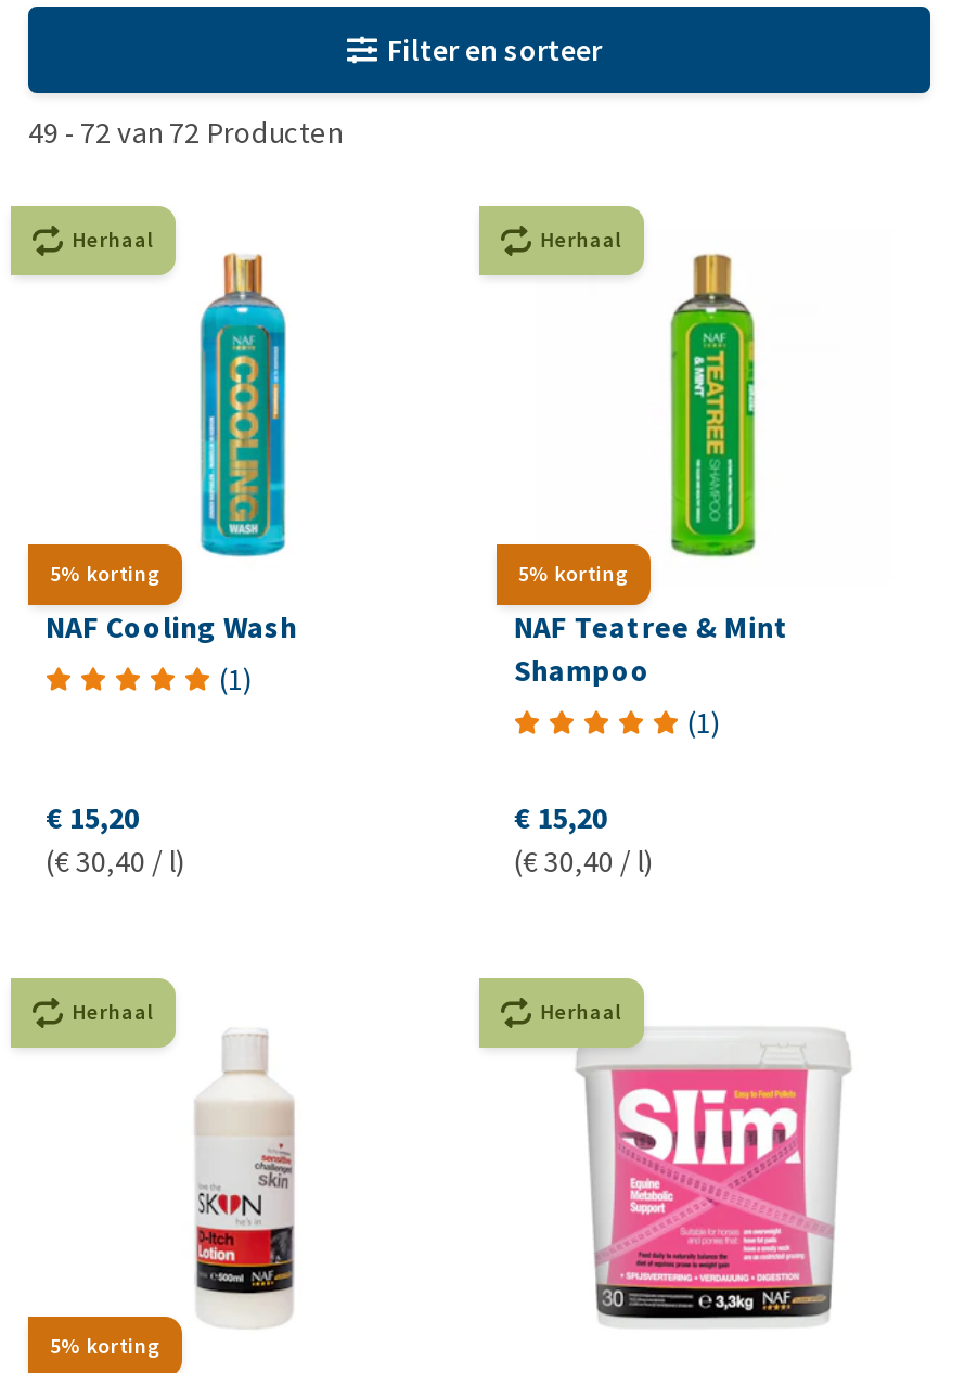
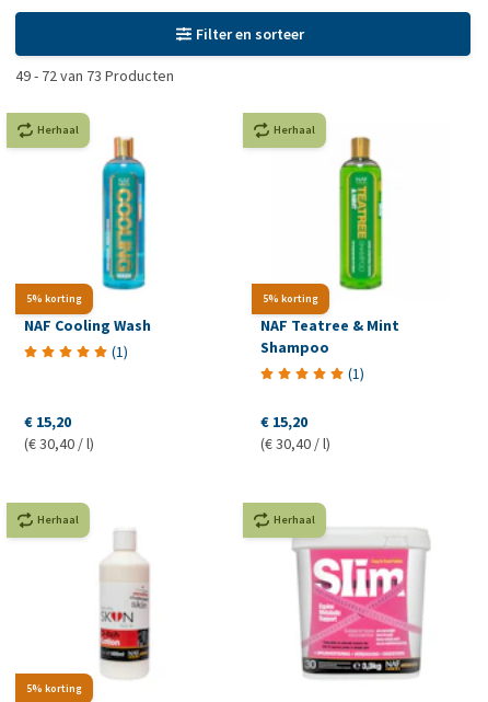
[28,113,343,152] 49 - 72 van 72 Producten -> [15,66,174,85] 49 - 72 van 73 Producten

